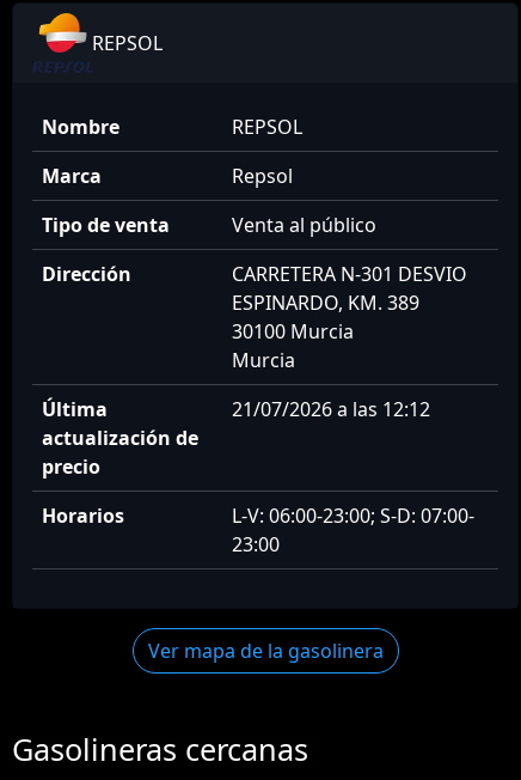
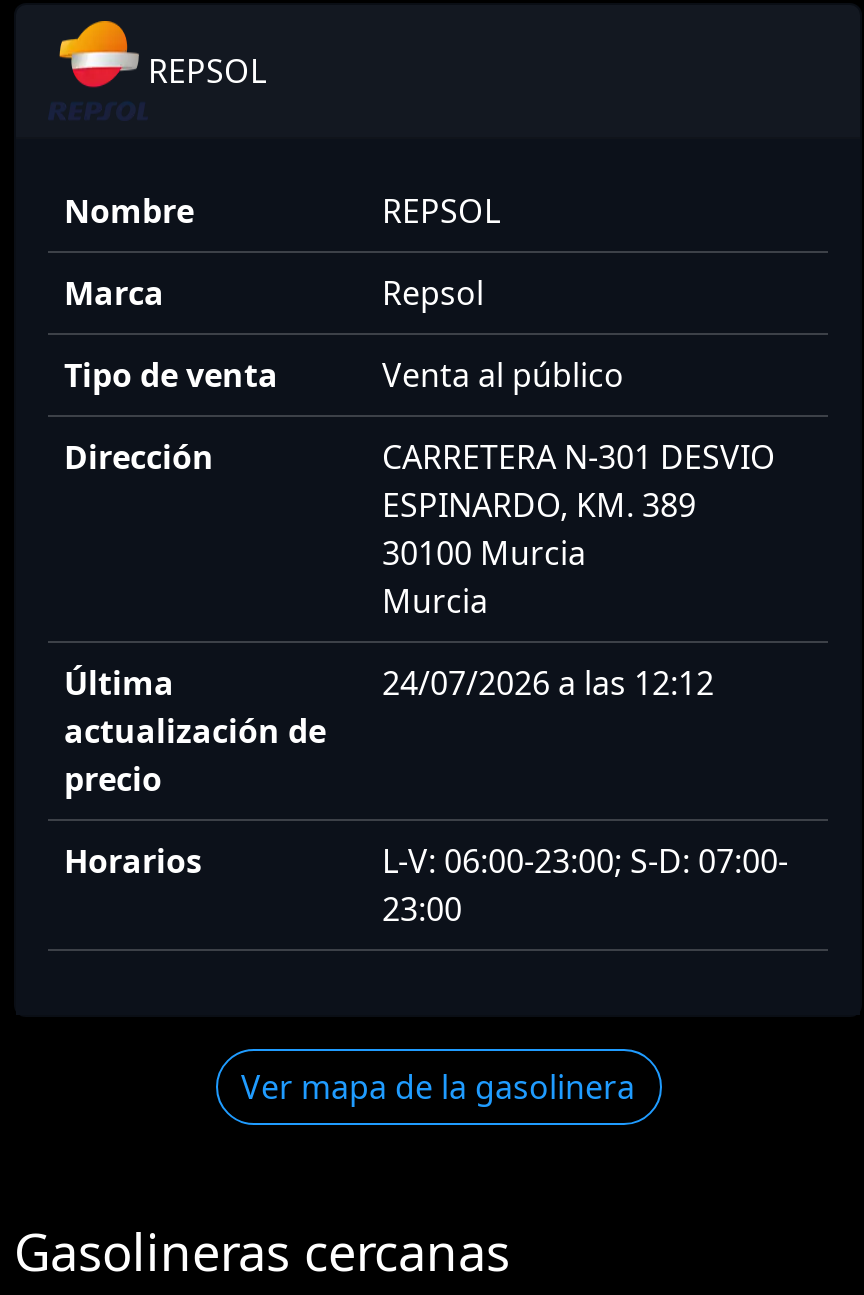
[232,396,430,422] 21/07/2026 a las 12:12 -> [382,661,714,705] 24/07/2026 a las 12:12

